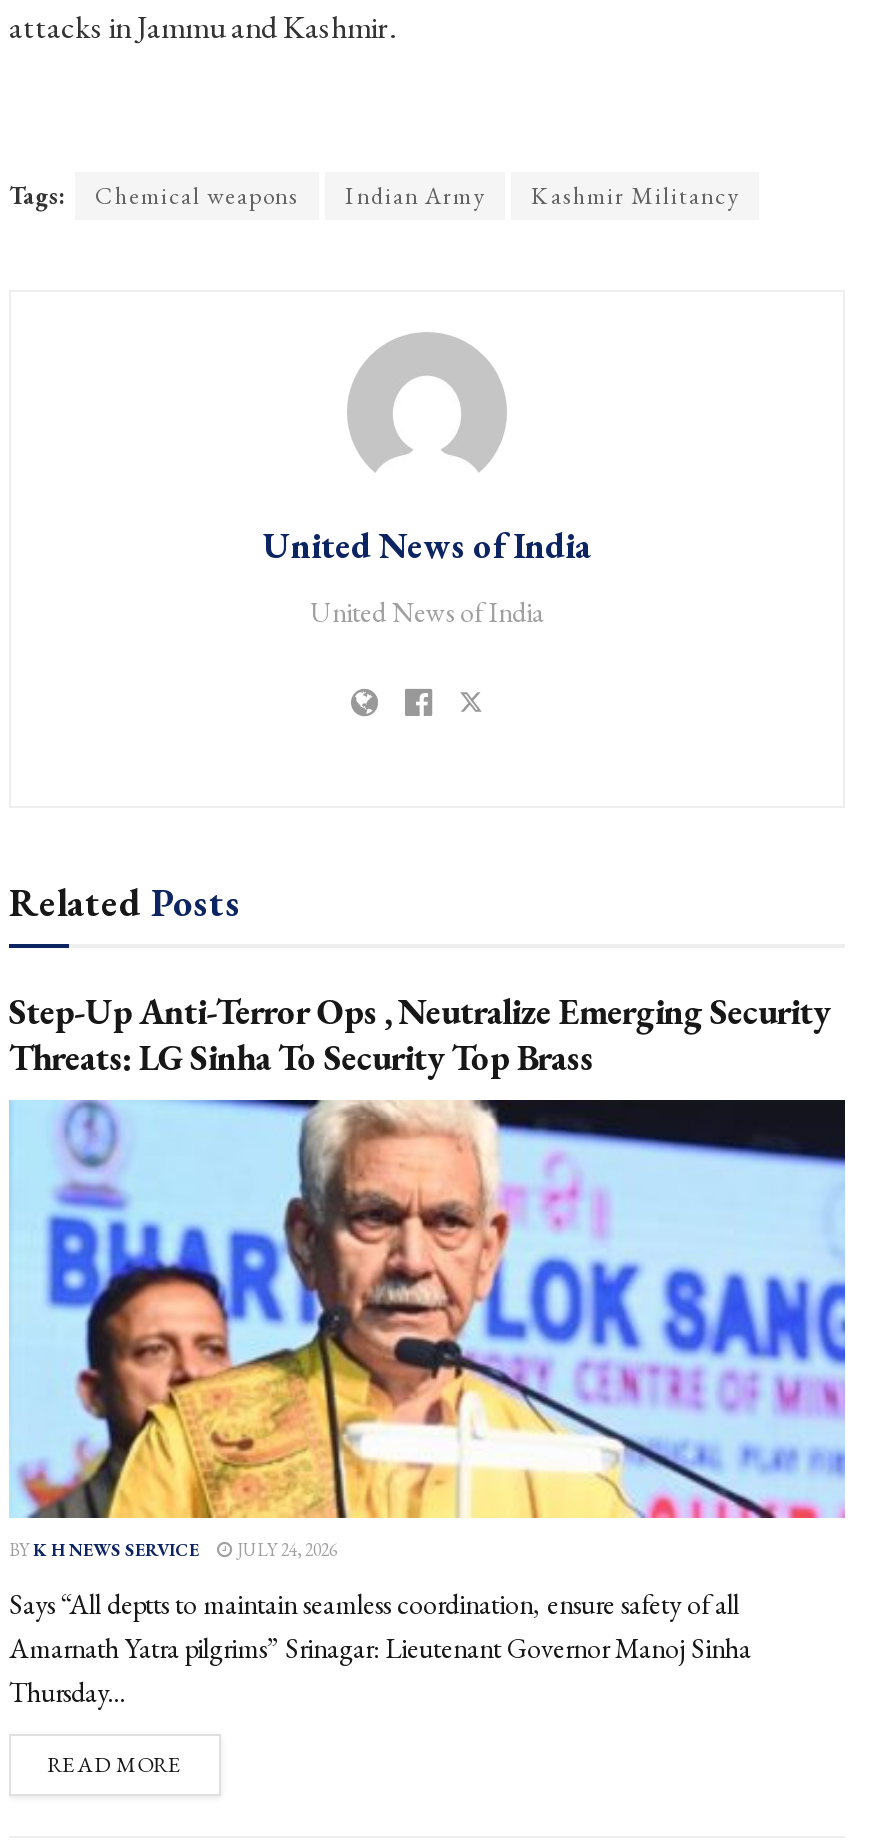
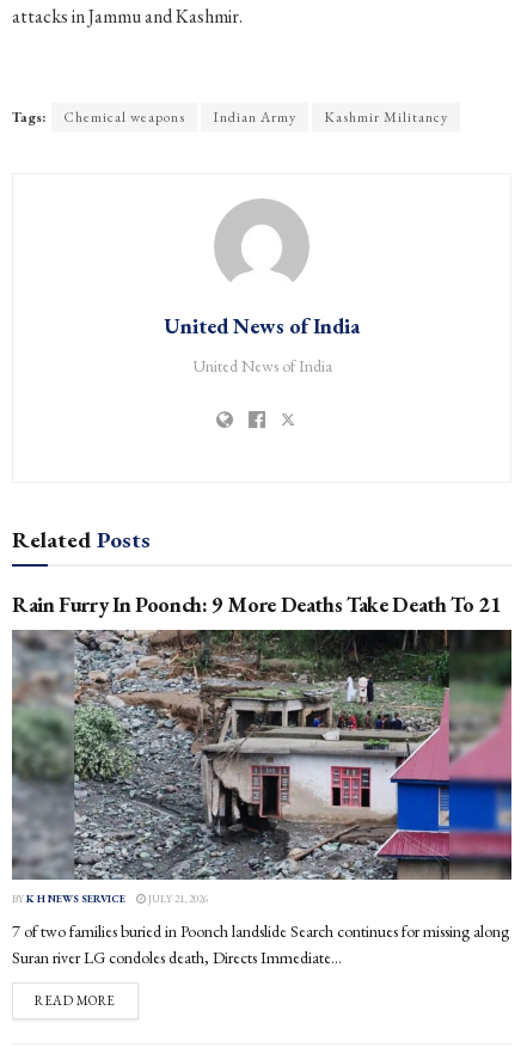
[9,989,830,1081] Step-Up Anti-Terror Ops , Neutralize Emerging Security | Threats: LG Sinha To Security Top Brass -> [12,591,501,618] Rain Furry In Poonch: 9 More Deaths Take Death To 21
[9,1098,847,1563] [image] | BY K H NEWS SERVICE JULY 24, 2026 -> [11,630,513,906] [image] | BY K H NEWS SERVICE JULY 21, 2026
[9,1587,751,1711] Says “All deptts to maintain seamless coordination, ensure safety of all | Amarnath Yatra pilgrims” Srinagar: Lieutenant Governor Manoj Sinha | Thursday... -> [12,921,509,969] 7 of two families buried in Poonch landslide Search continues for missing along | Suran river LG condoles death, Directs Immediate...

